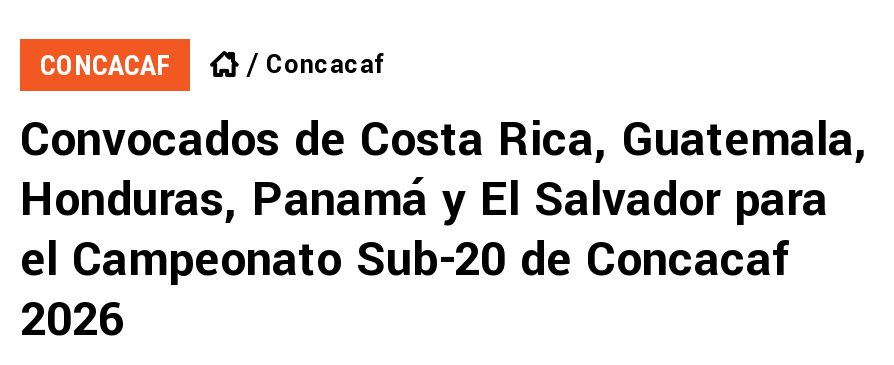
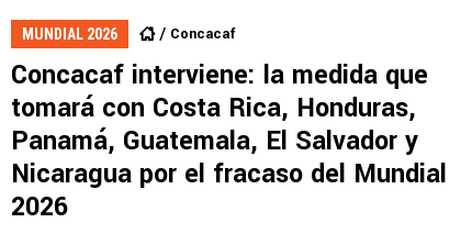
[40,49,170,81] CONCACAF -> [22,25,117,42] MUNDIAL 2026
[20,107,868,293] Convocados de Costa Rica, Guatemala, | Honduras, Panamá y El Salvador para | el Campeonato Sub-20 de Concacaf -> [11,57,447,192] Concacaf interviene: la medida que | tomará con Costa Rica, Honduras, | Panamá, Guatemala, El Salvador y | Nicaragua por el fracaso del Mundial

